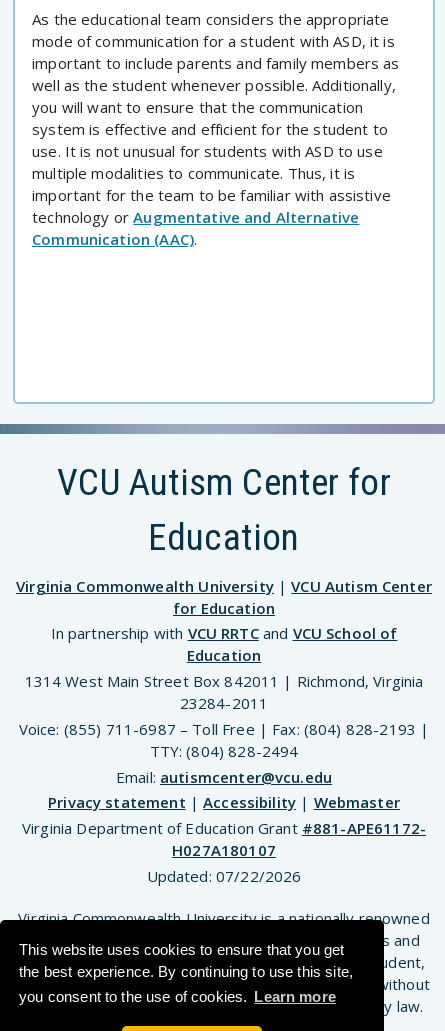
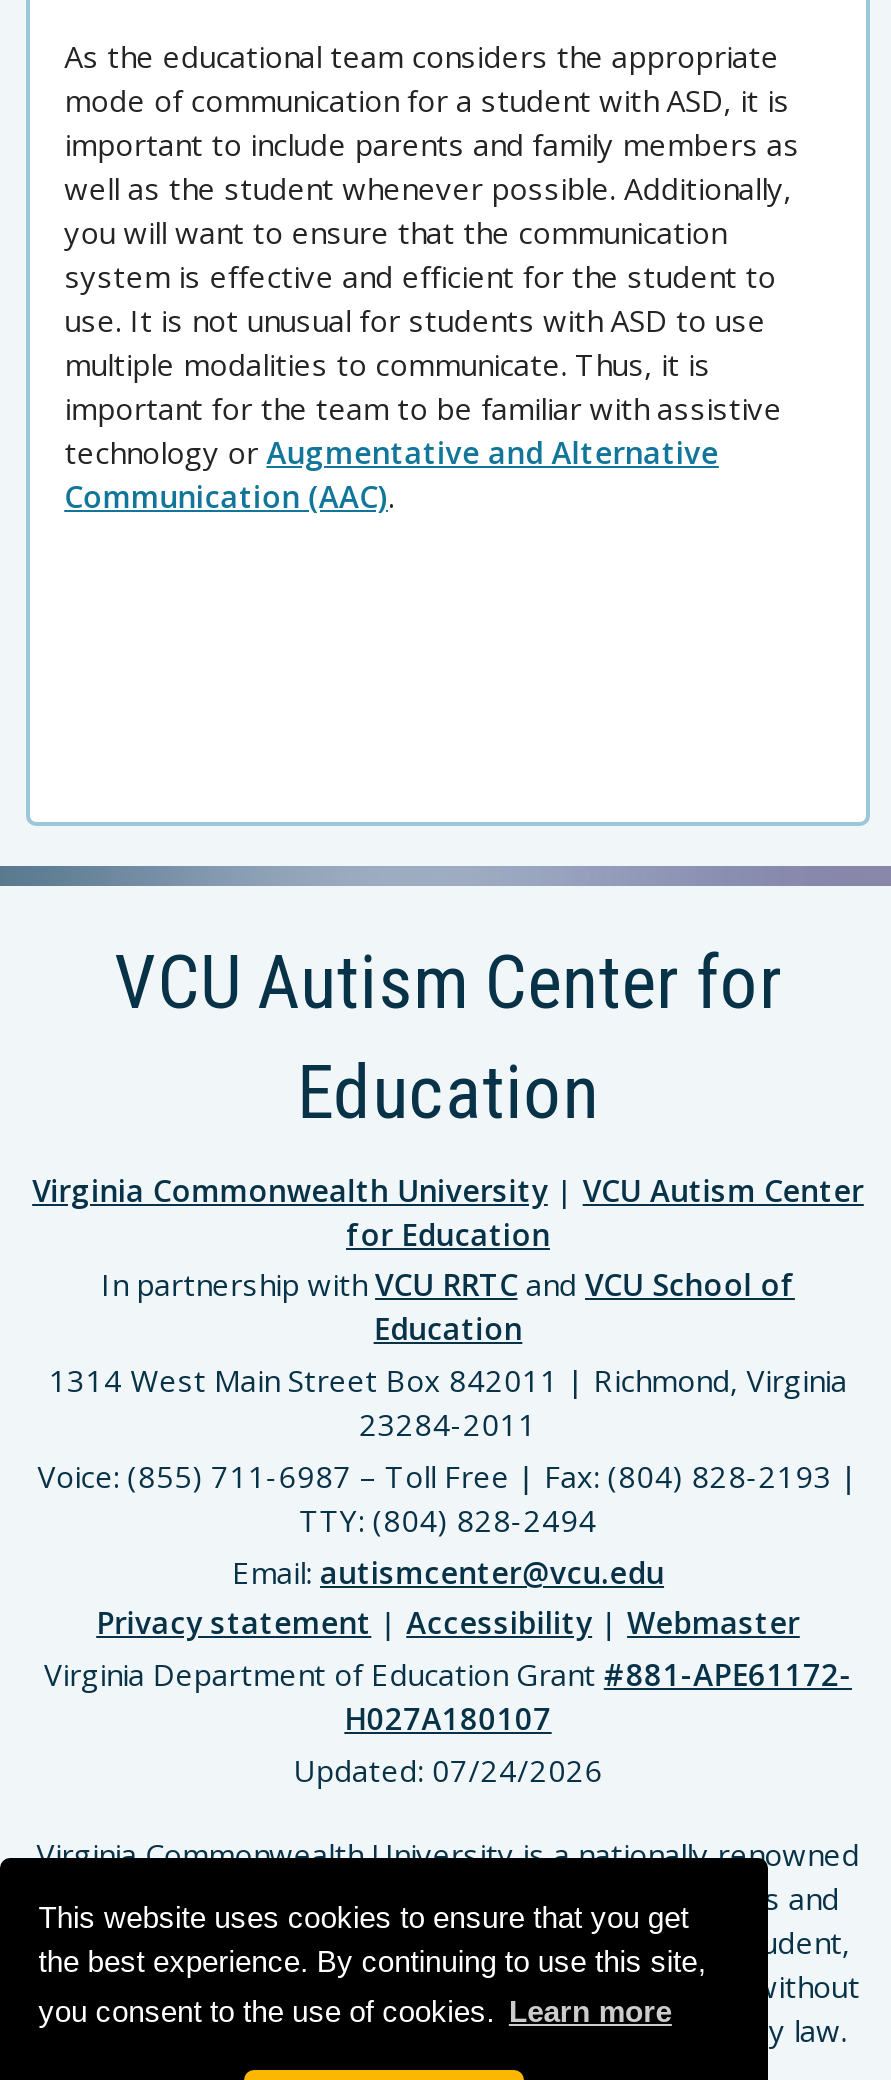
[147,866,301,886] Updated: 07/22/2026 -> [293,1750,603,1790] Updated: 07/24/2026

